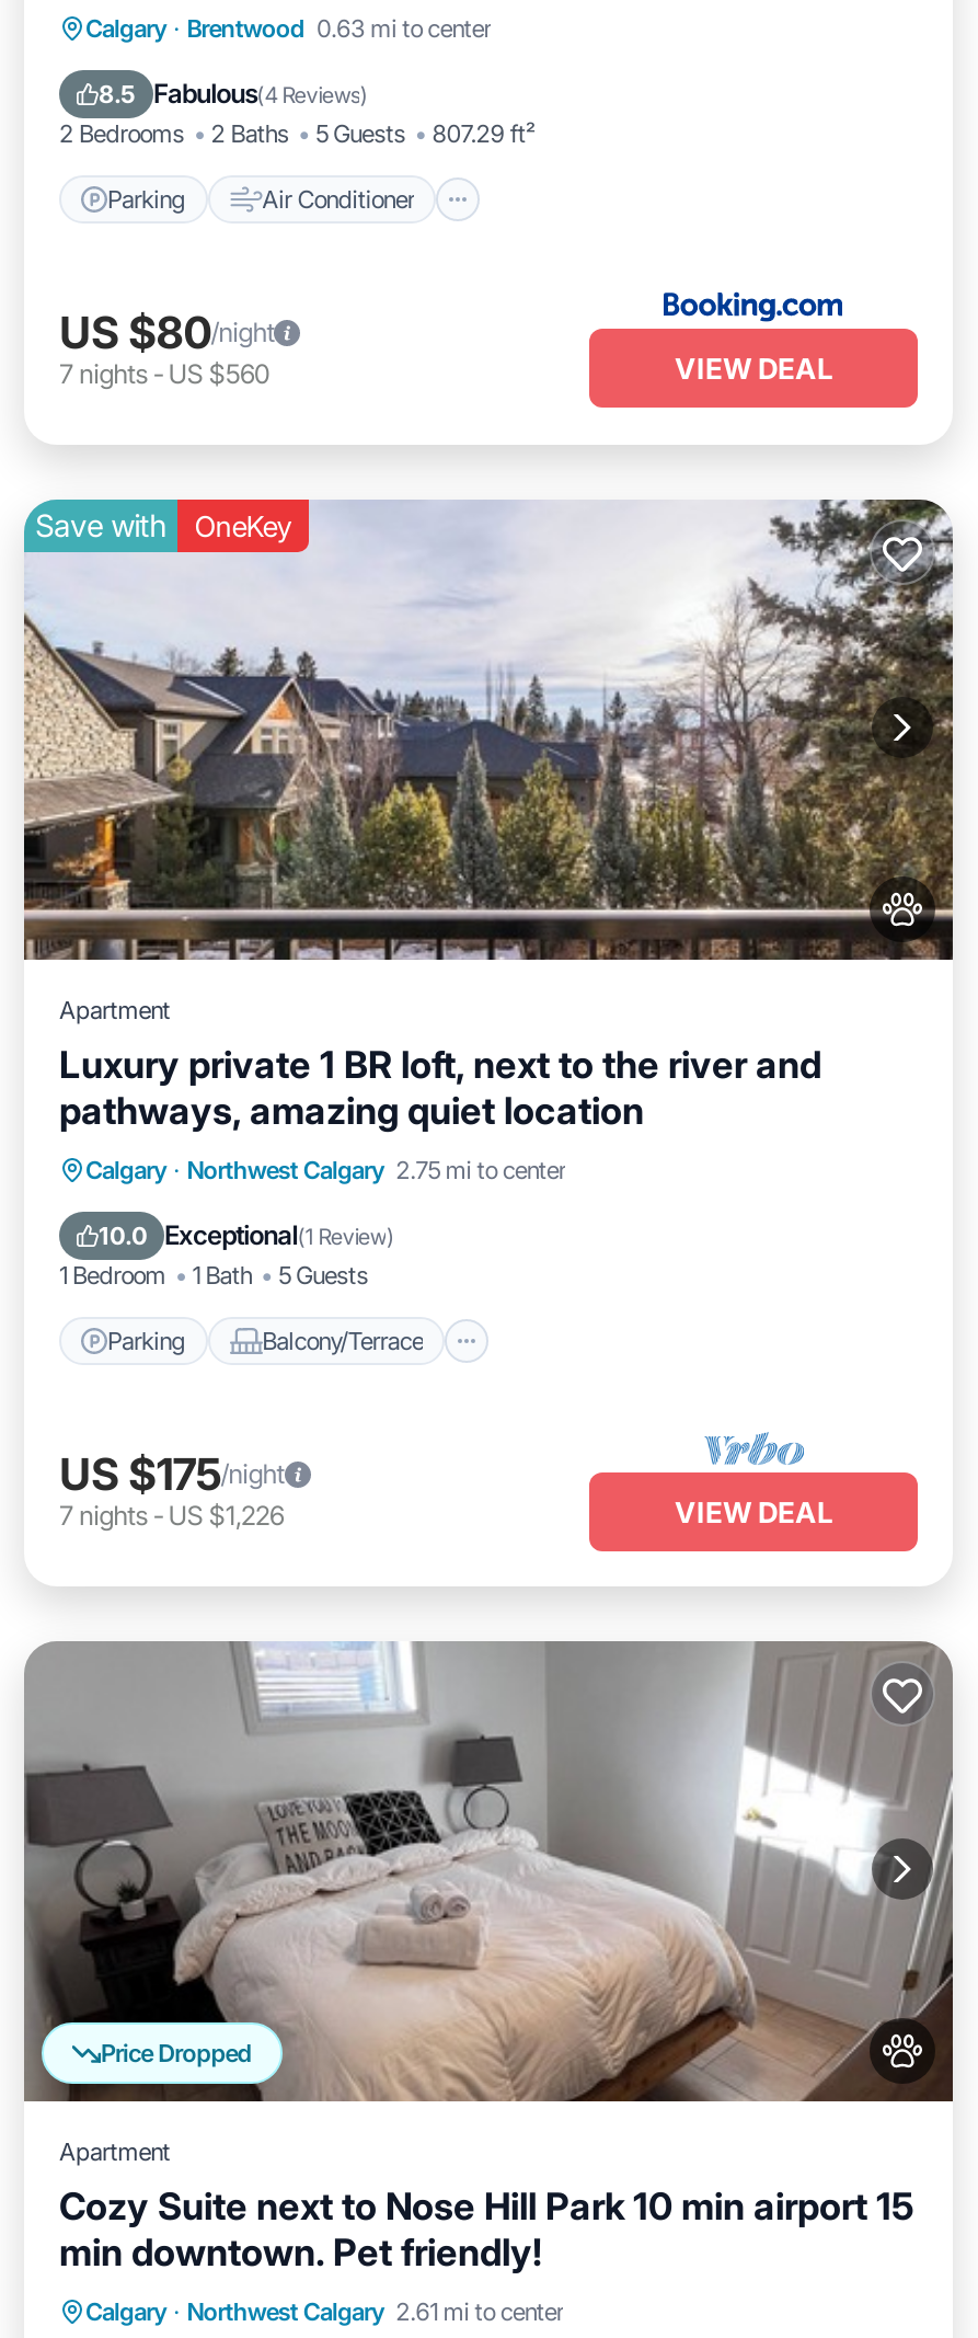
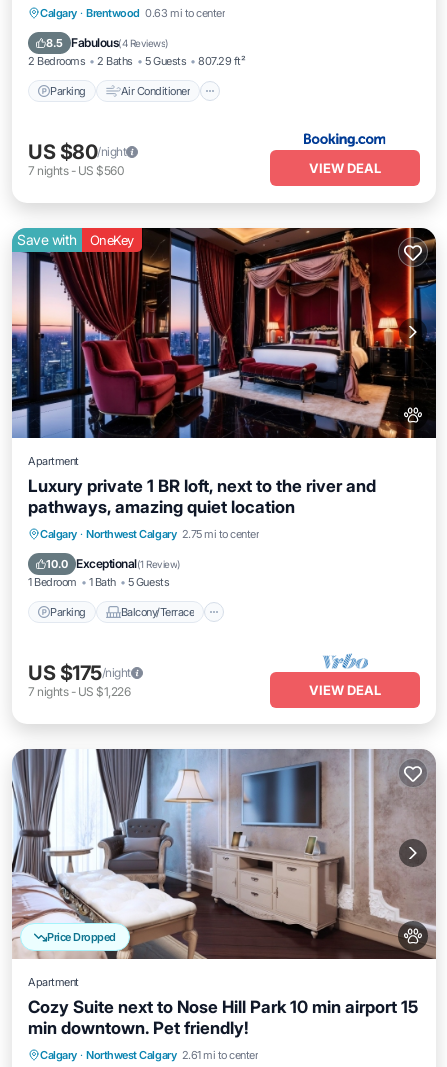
[22,497,955,962] [image] -> [11,227,437,439] [image]
[22,1639,955,2104] [image] -> [12,748,436,959] [image]

